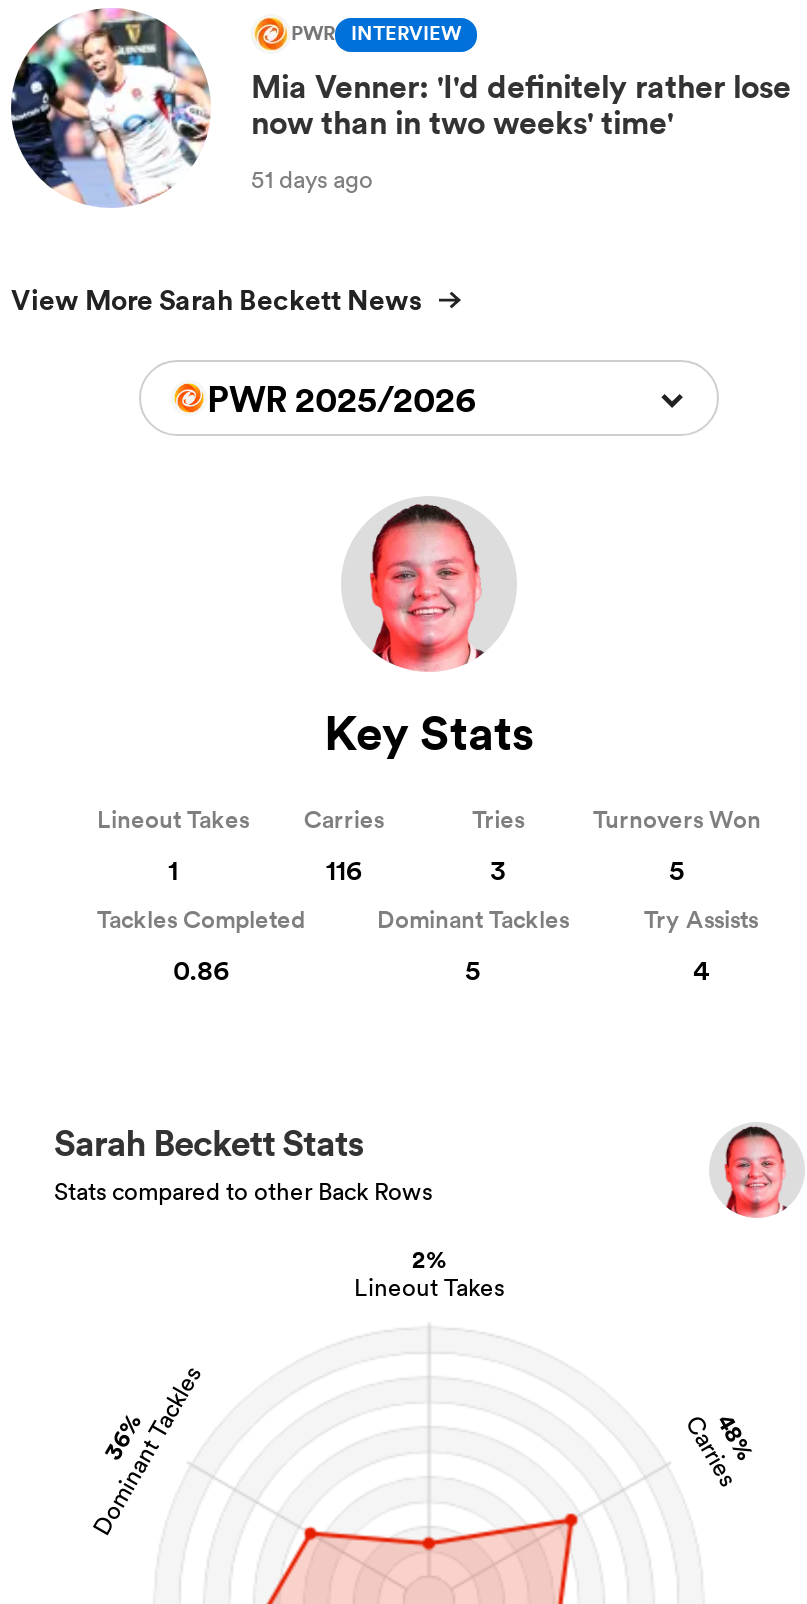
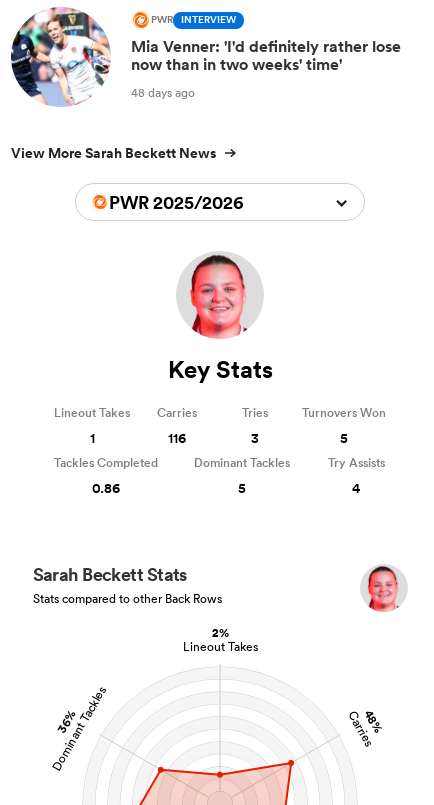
[251,161,373,195] 51 days ago -> [131,84,195,101] 48 days ago

